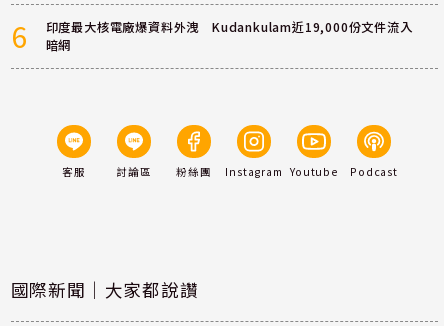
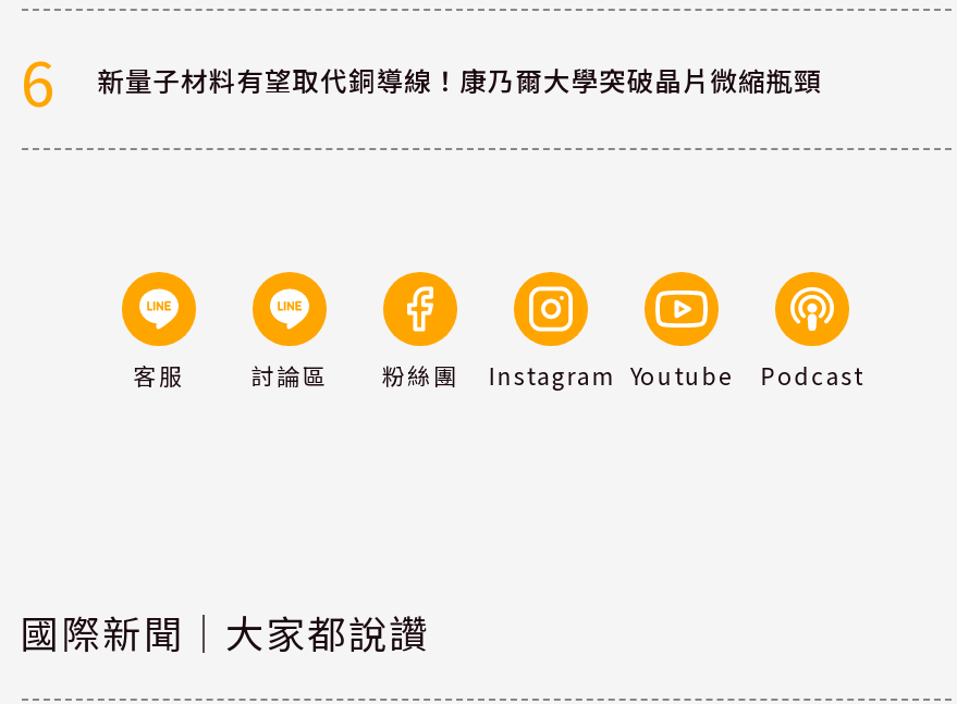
[46,18,413,54] 印度最大核電廠爆資料外洩 Kudankulam近19,000份文件流入 | 暗網 -> [97,60,822,99] 新量子材料有望取代銅導線！康乃爾大學突破晶片微縮瓶頸

